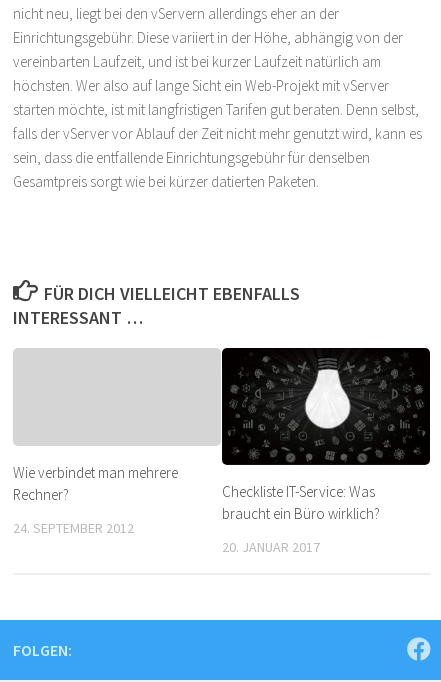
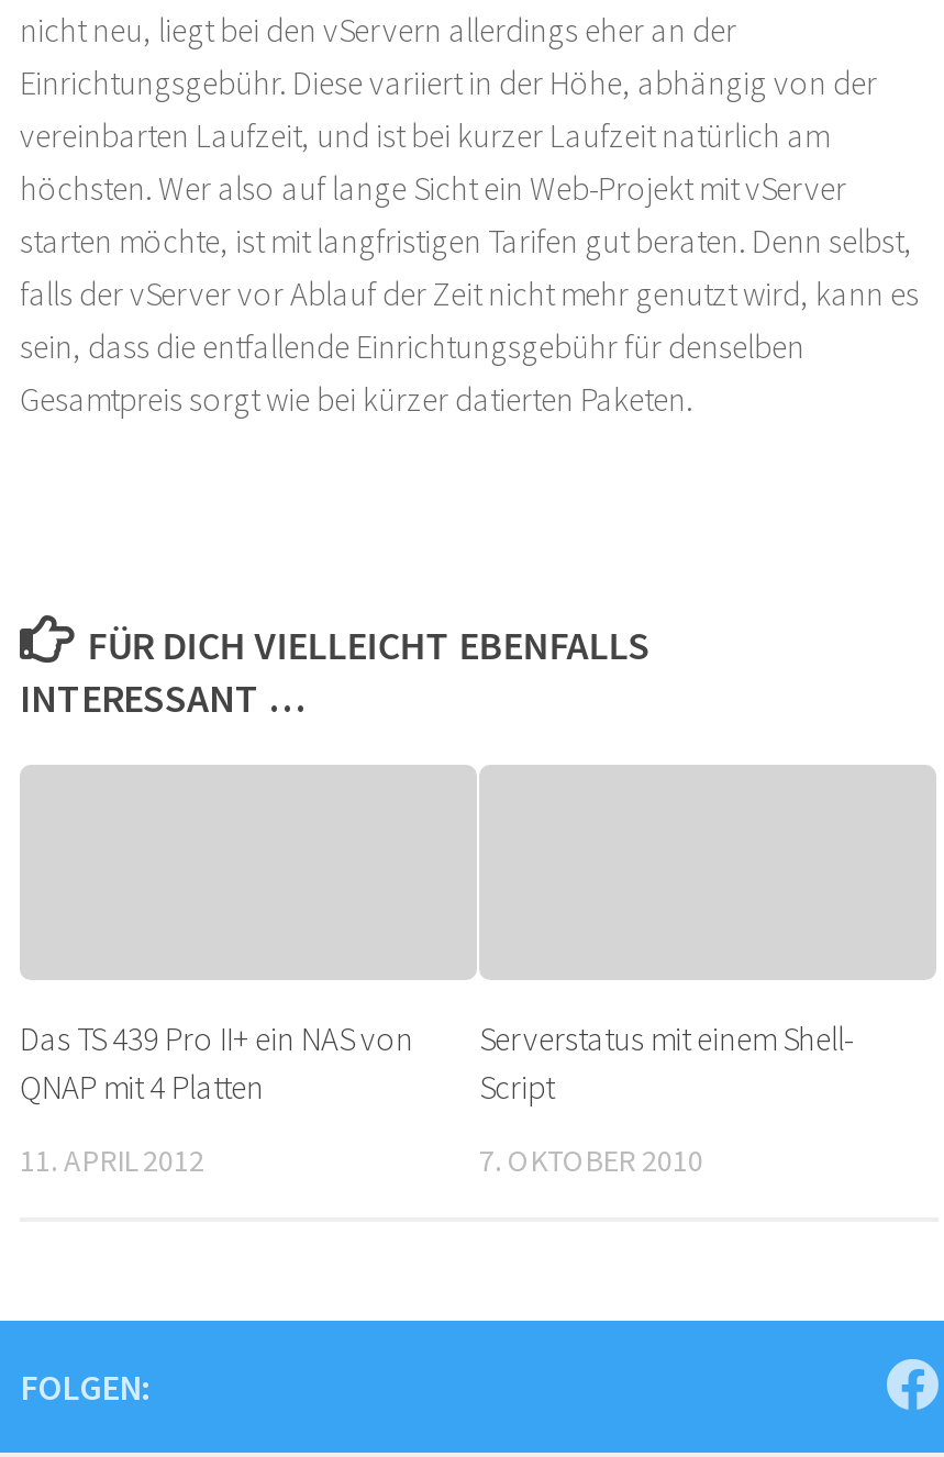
[221,347,431,466] [image] -> none
[13,463,178,504] Wie verbindet man mehrere | Rechner? -> [20,1017,413,1108] Das TS 439 Pro II+ ein NAS von | QNAP mit 4 Platten
[222,482,380,523] Checkliste IT-Service: Was | braucht ein Büro wirklich? -> [479,1017,853,1108] Serverstatus mit einem Shell- | Script
[13,519,134,537] 24. SEPTEMBER 2012 -> [20,1141,204,1180] 11. APRIL 2012
[222,538,320,556] 20. JANUAR 2017 -> [479,1141,703,1180] 7. OKTOBER 2010

